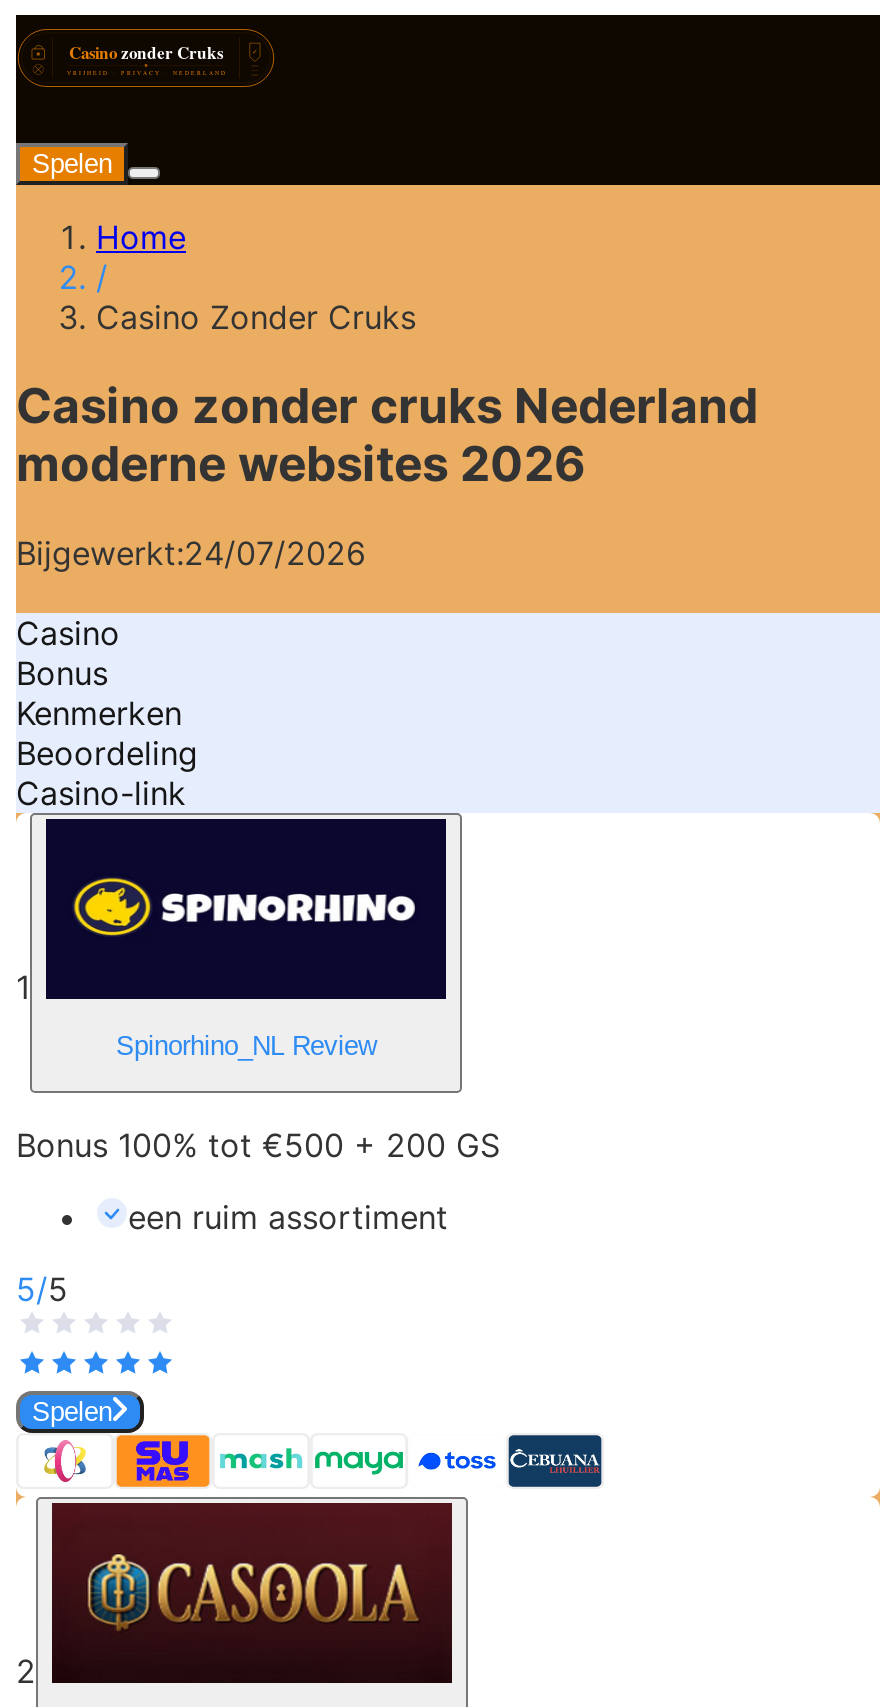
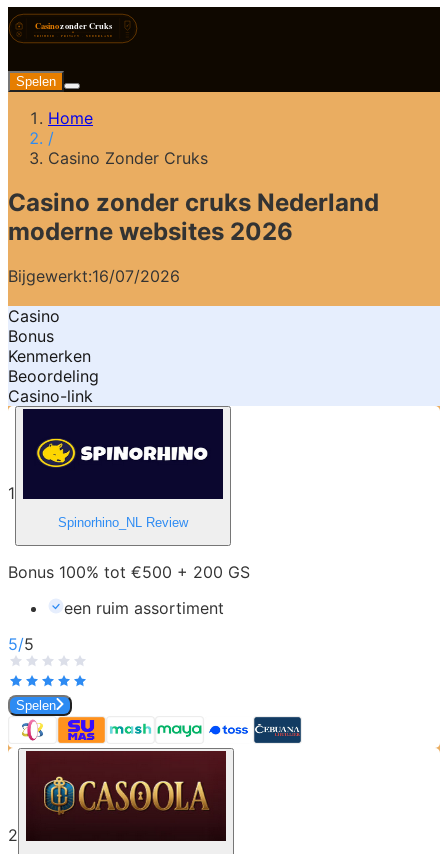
[16,533,366,573] Bijgewerkt:24/07/2026 -> [8,266,180,286] Bijgewerkt:16/07/2026

